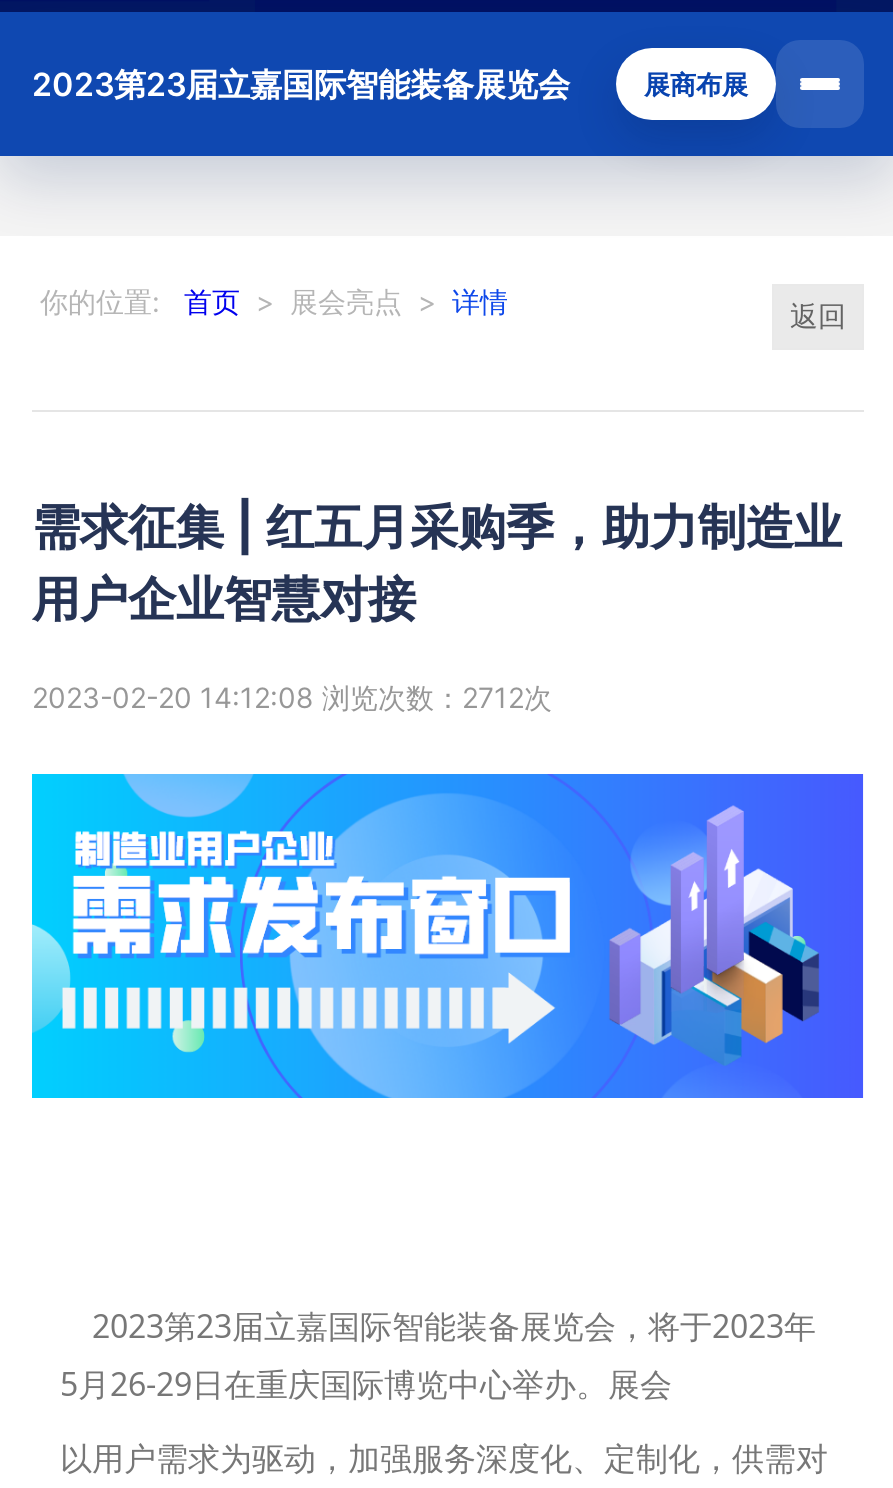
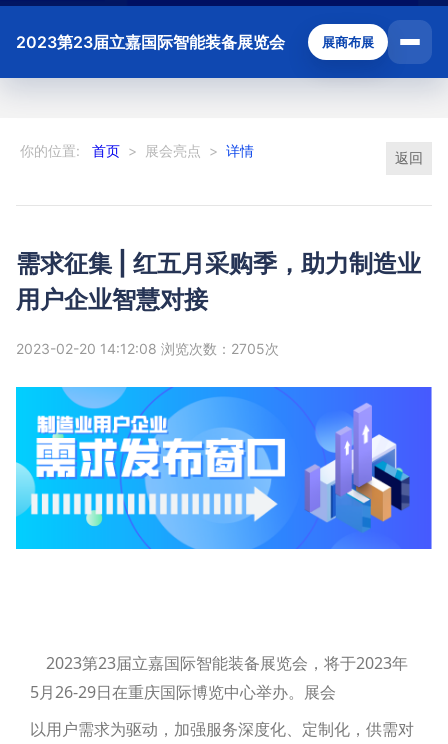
[32,680,552,714] 2023-02-20 14:12:08 浏览次数：2712次 -> [16,340,279,357] 2023-02-20 14:12:08 浏览次数：2705次

